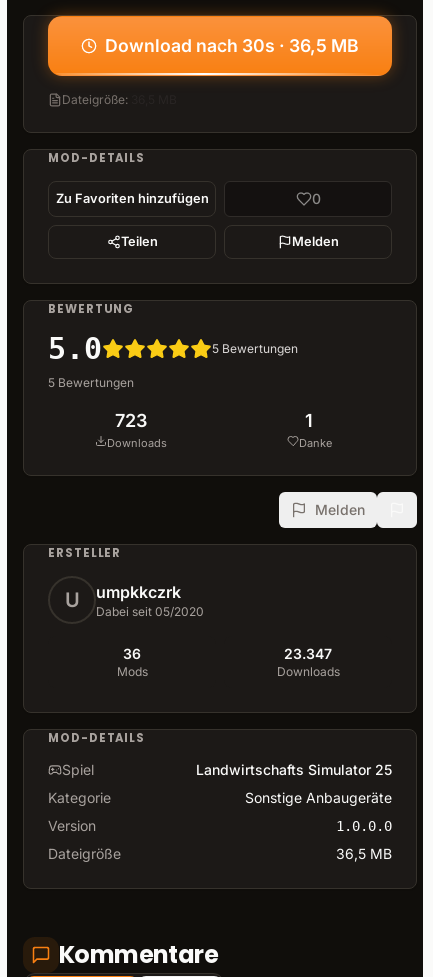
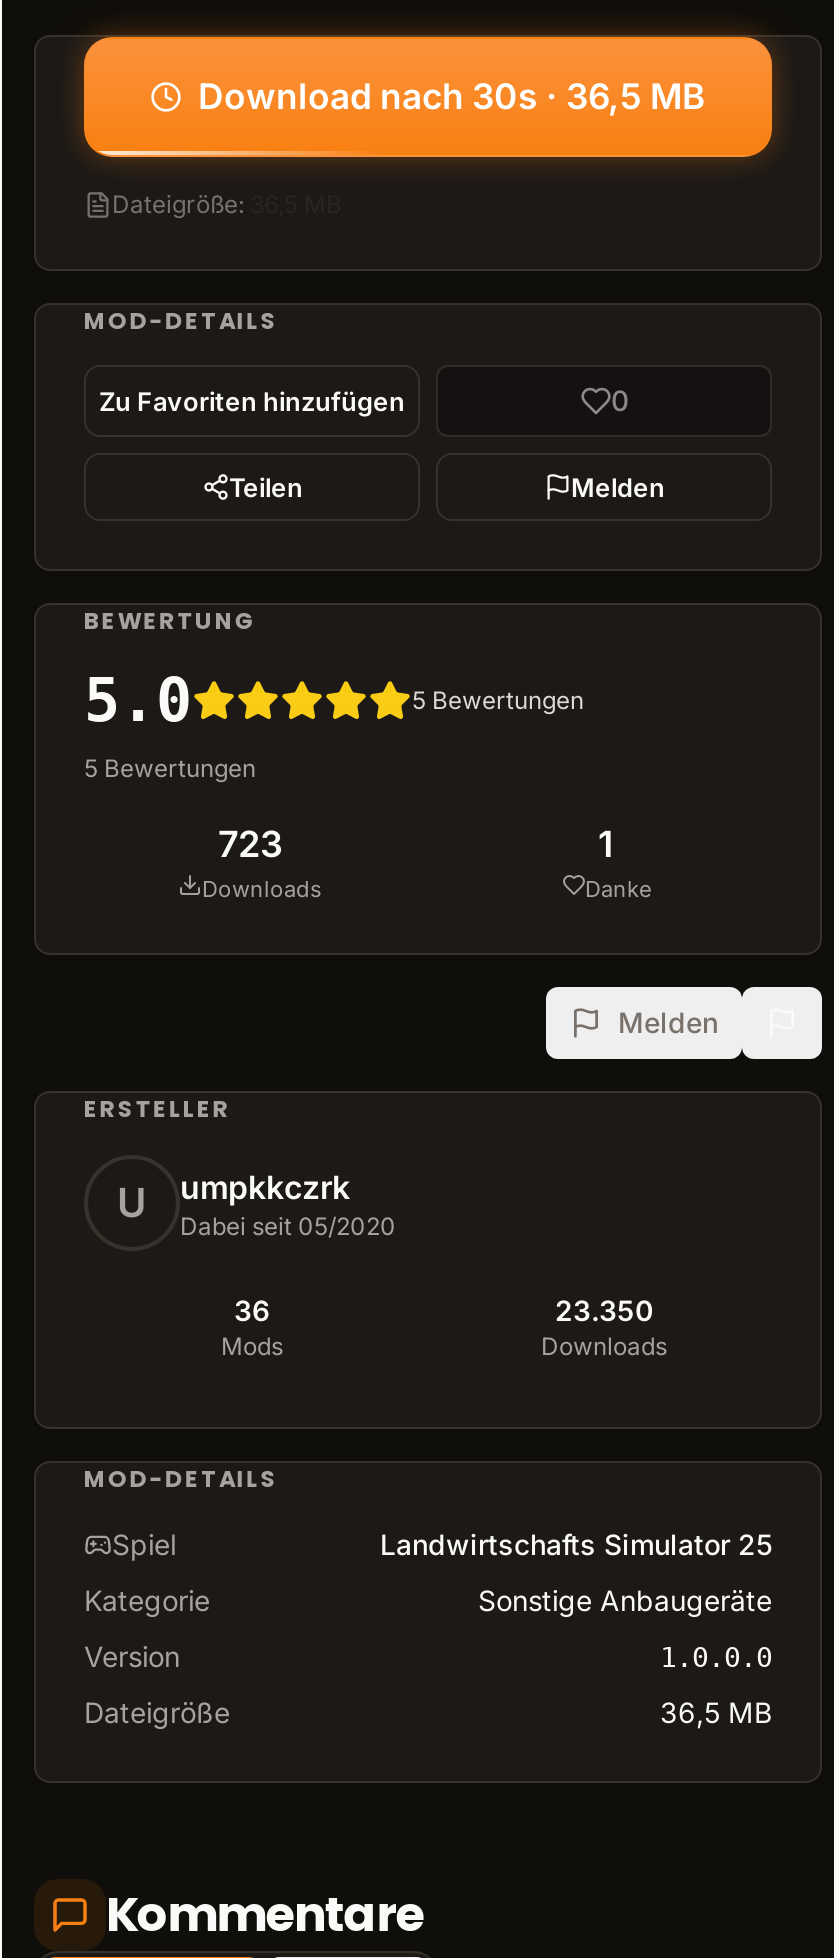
[284,645,332,662] 23.347 -> [555,1293,653,1327] 23.350

